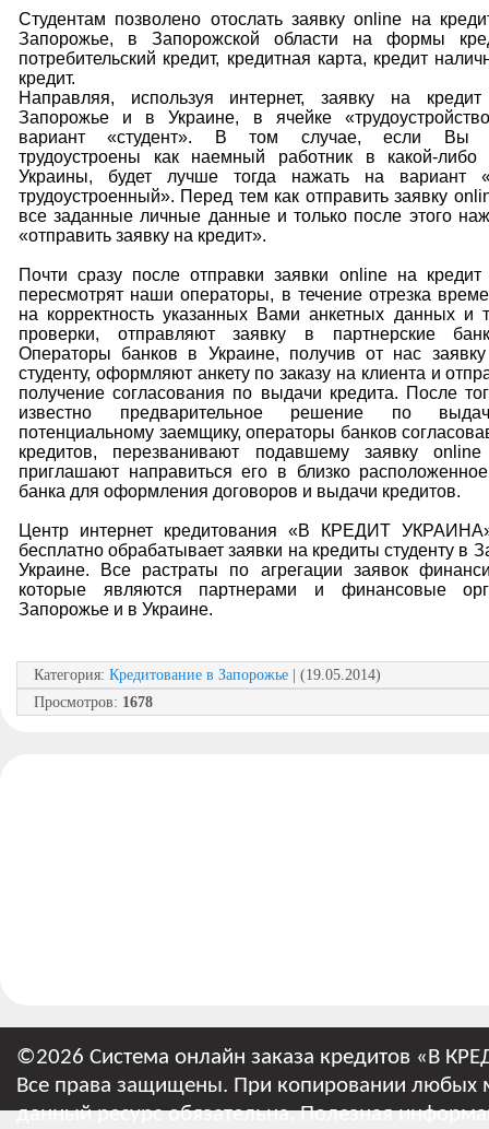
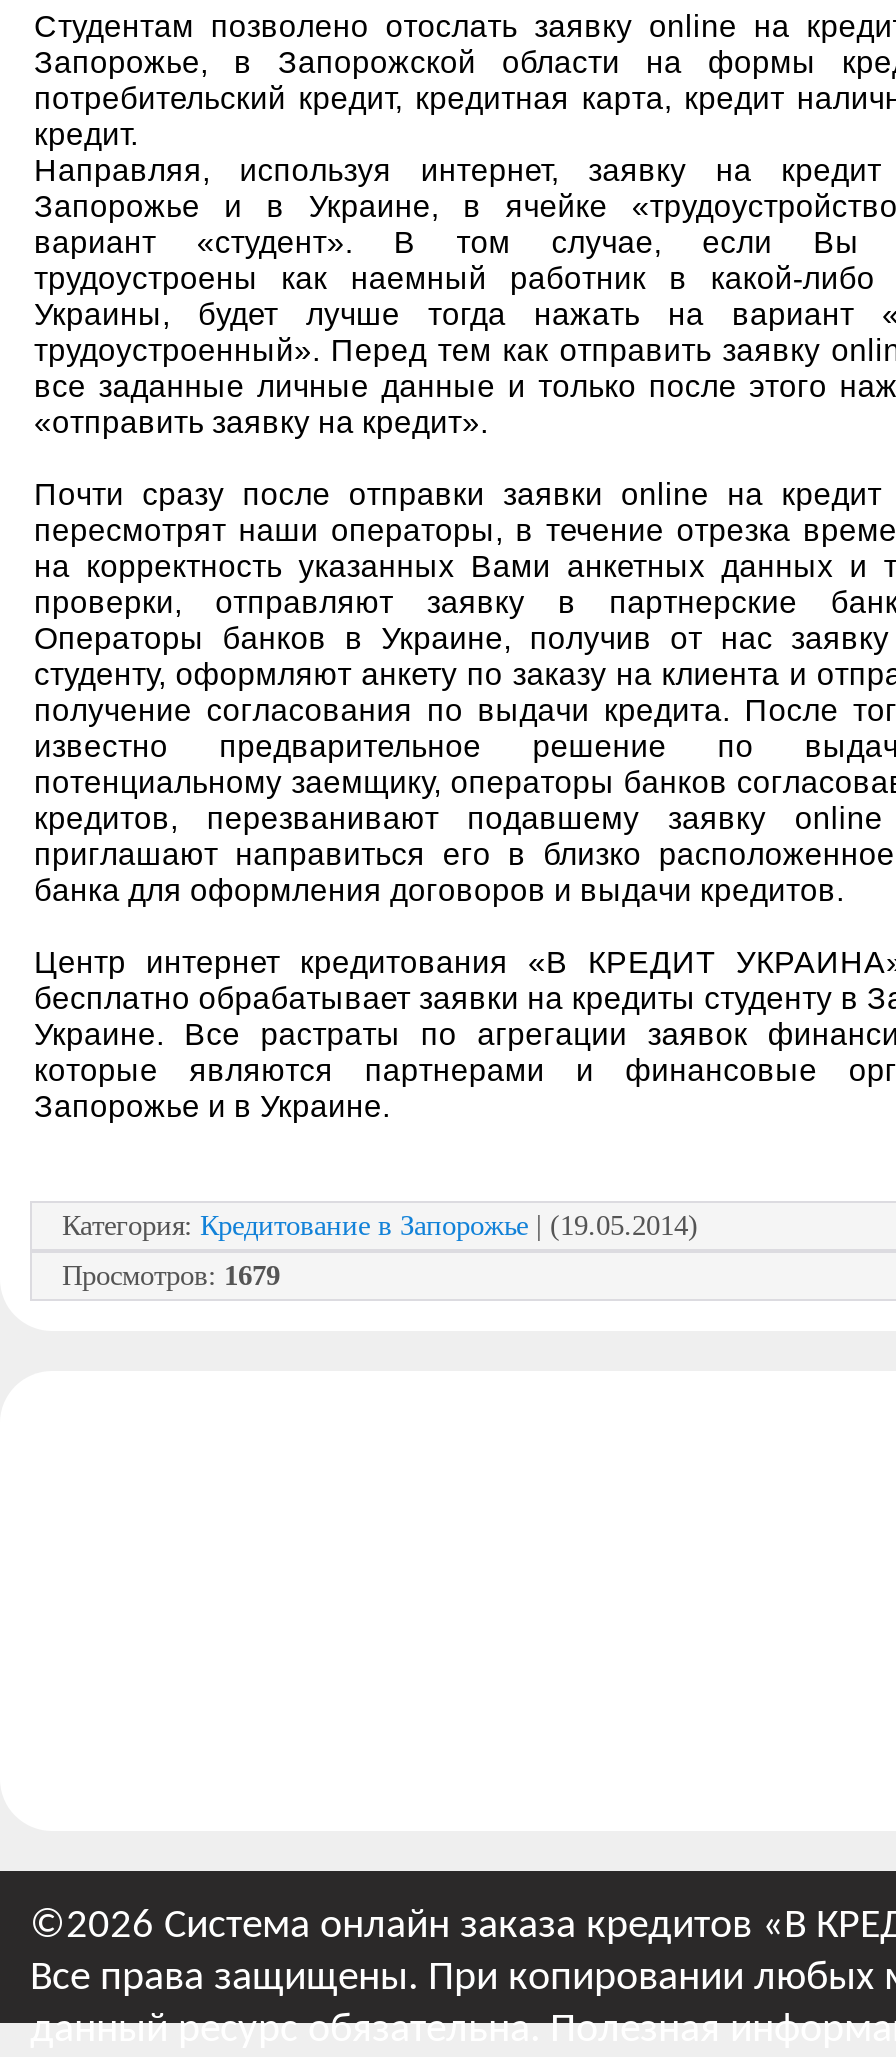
[34,693,153,710] Просмотров: 1678 -> [62,1259,280,1291] Просмотров: 1679

